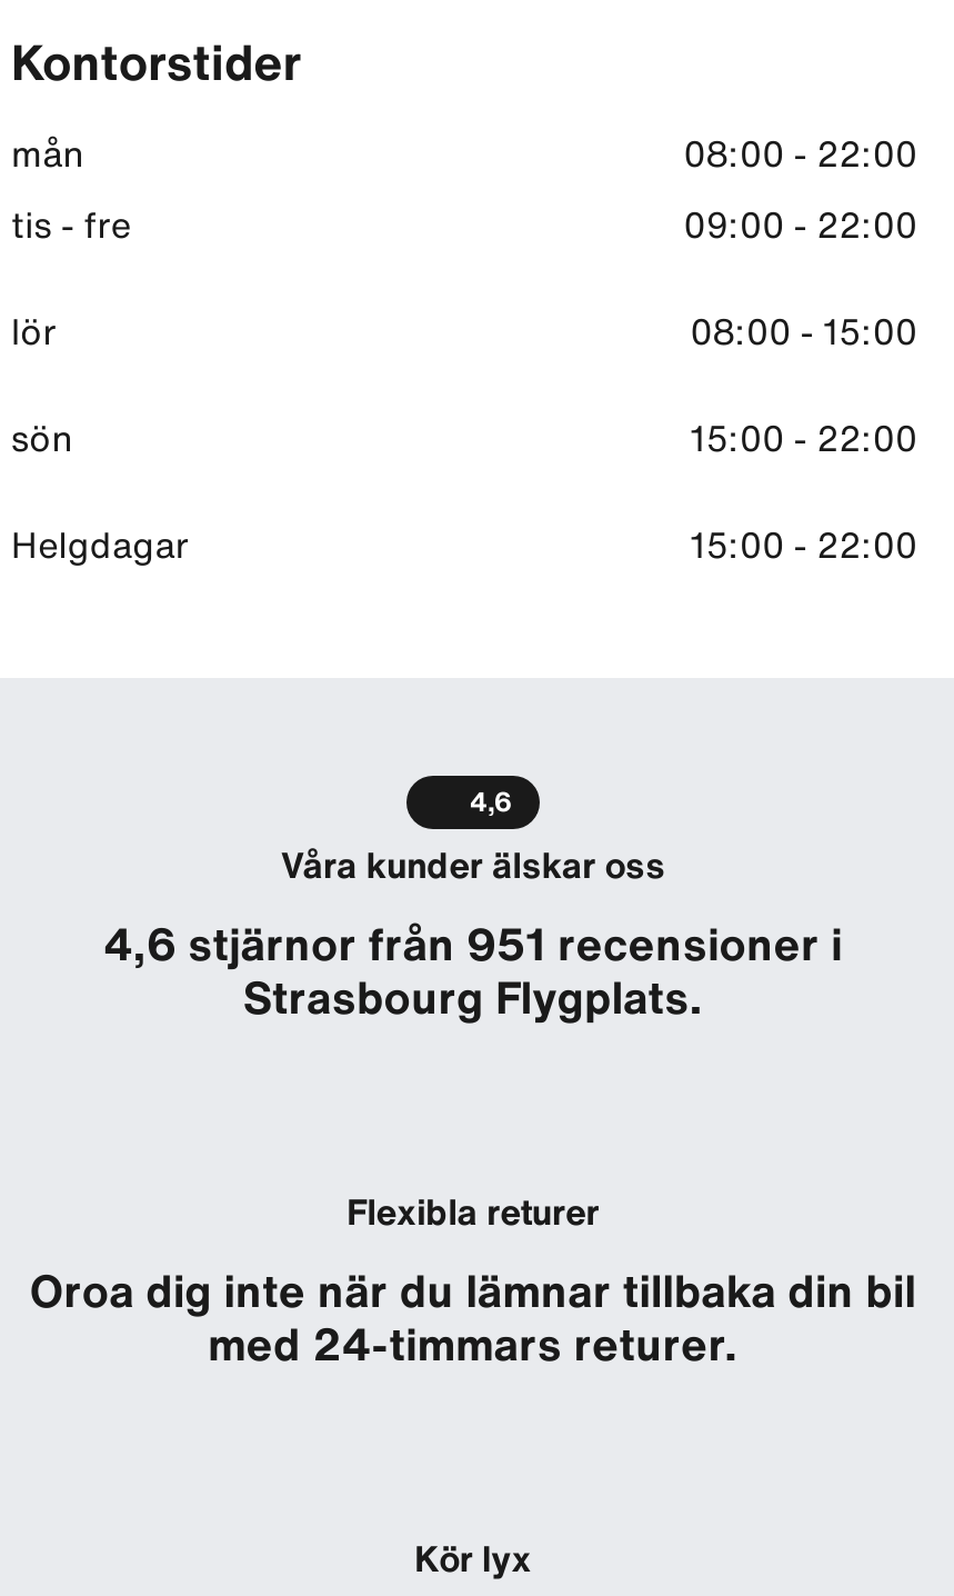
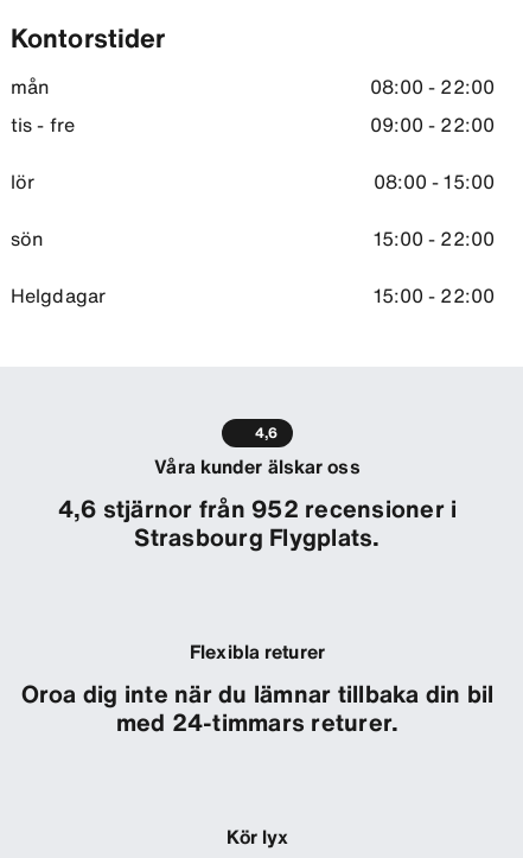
[104,911,843,976] 4,6 stjärnor från 951 recensioner i -> [58,491,457,526] 4,6 stjärnor från 952 recensioner i

